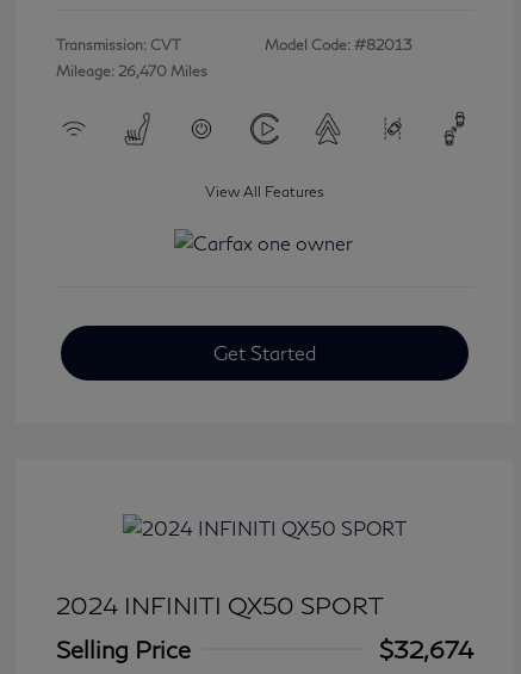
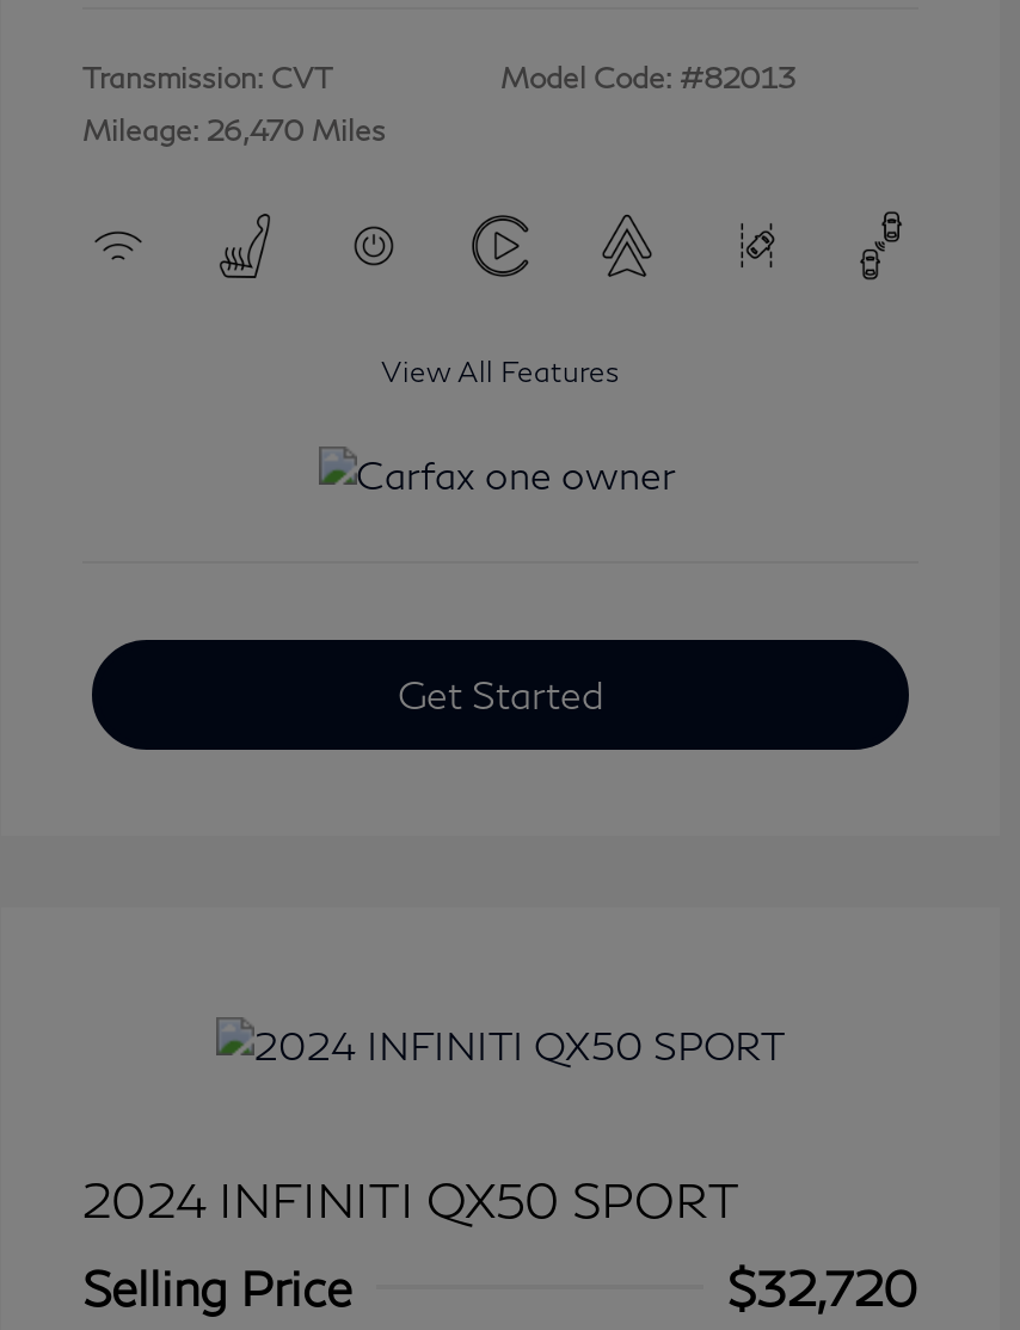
[379,634,473,663] $32,674 -> [727,1259,918,1316] $32,720

